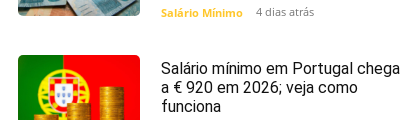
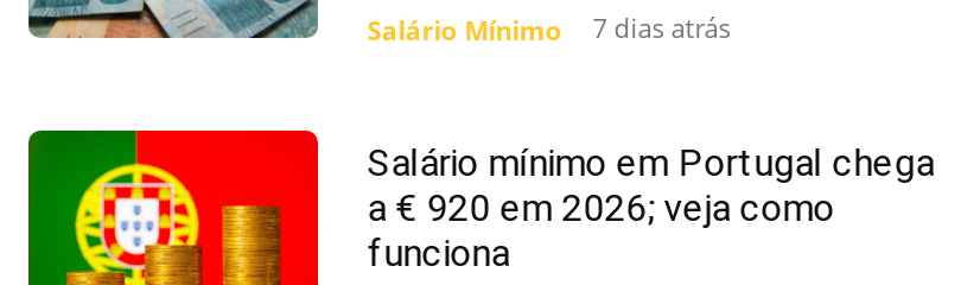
[161,4,314,20] Salário Mínimo 4 dias atrás -> [367,9,730,47] Salário Mínimo 7 dias atrás

